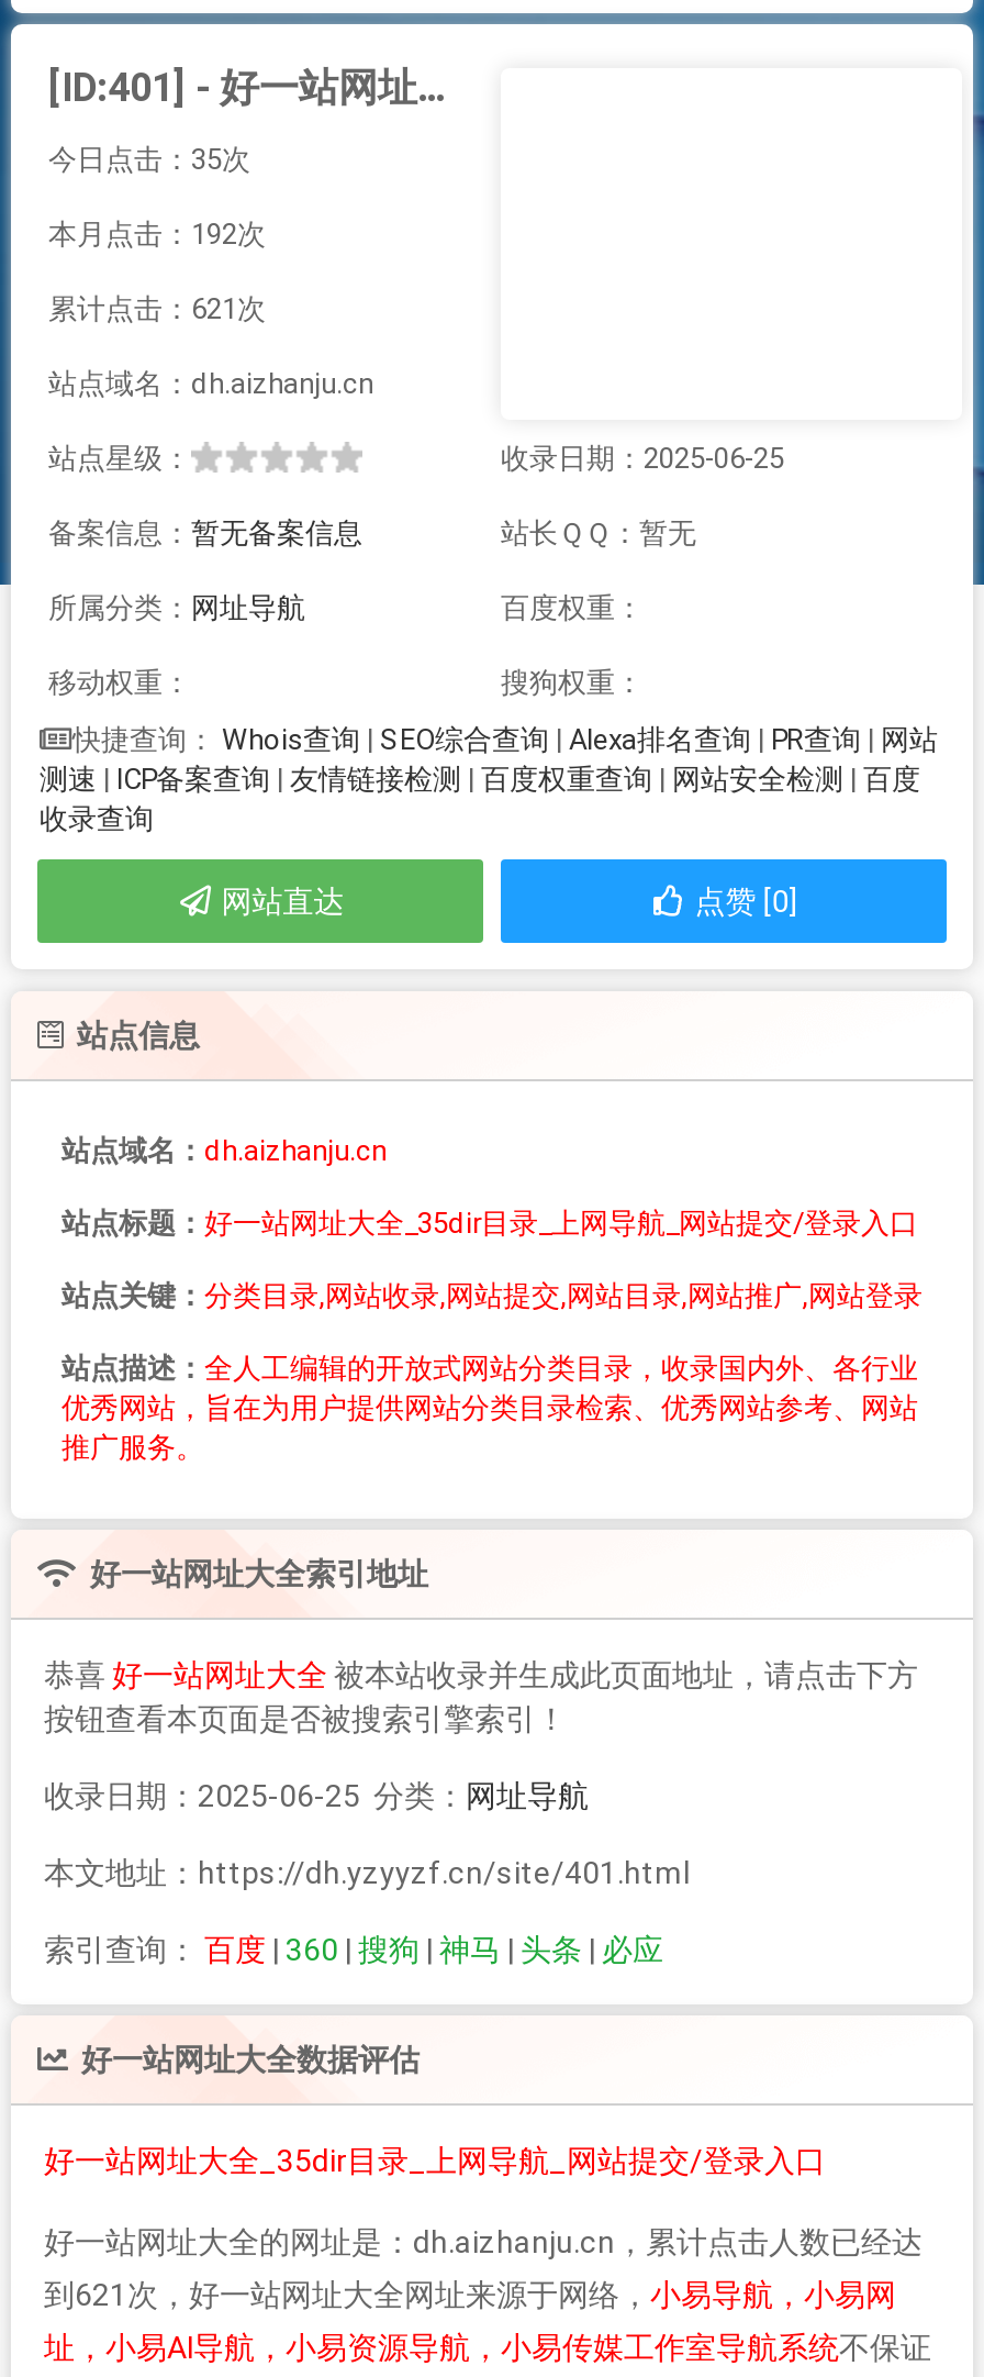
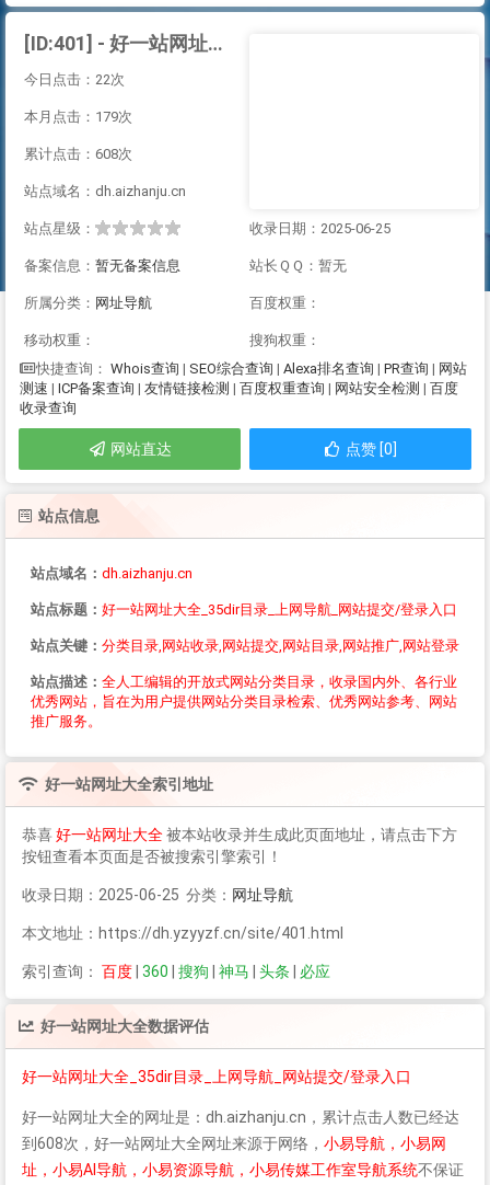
[48,143,250,176] 今日点击：35次 -> [24,71,125,88] 今日点击：22次
[48,218,266,251] 本月点击：192次 -> [24,108,132,125] 本月点击：179次
[48,292,266,325] 累计点击：621次 -> [24,146,132,162] 累计点击：608次
[44,2278,896,2313] 到621次，好一站网址大全网址来源于网络，小易导航，小易网 -> [22,1135,446,1153] 到608次，好一站网址大全网址来源于网络，小易导航，小易网

